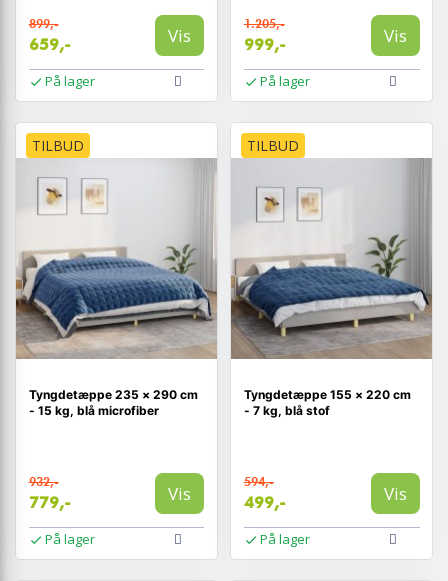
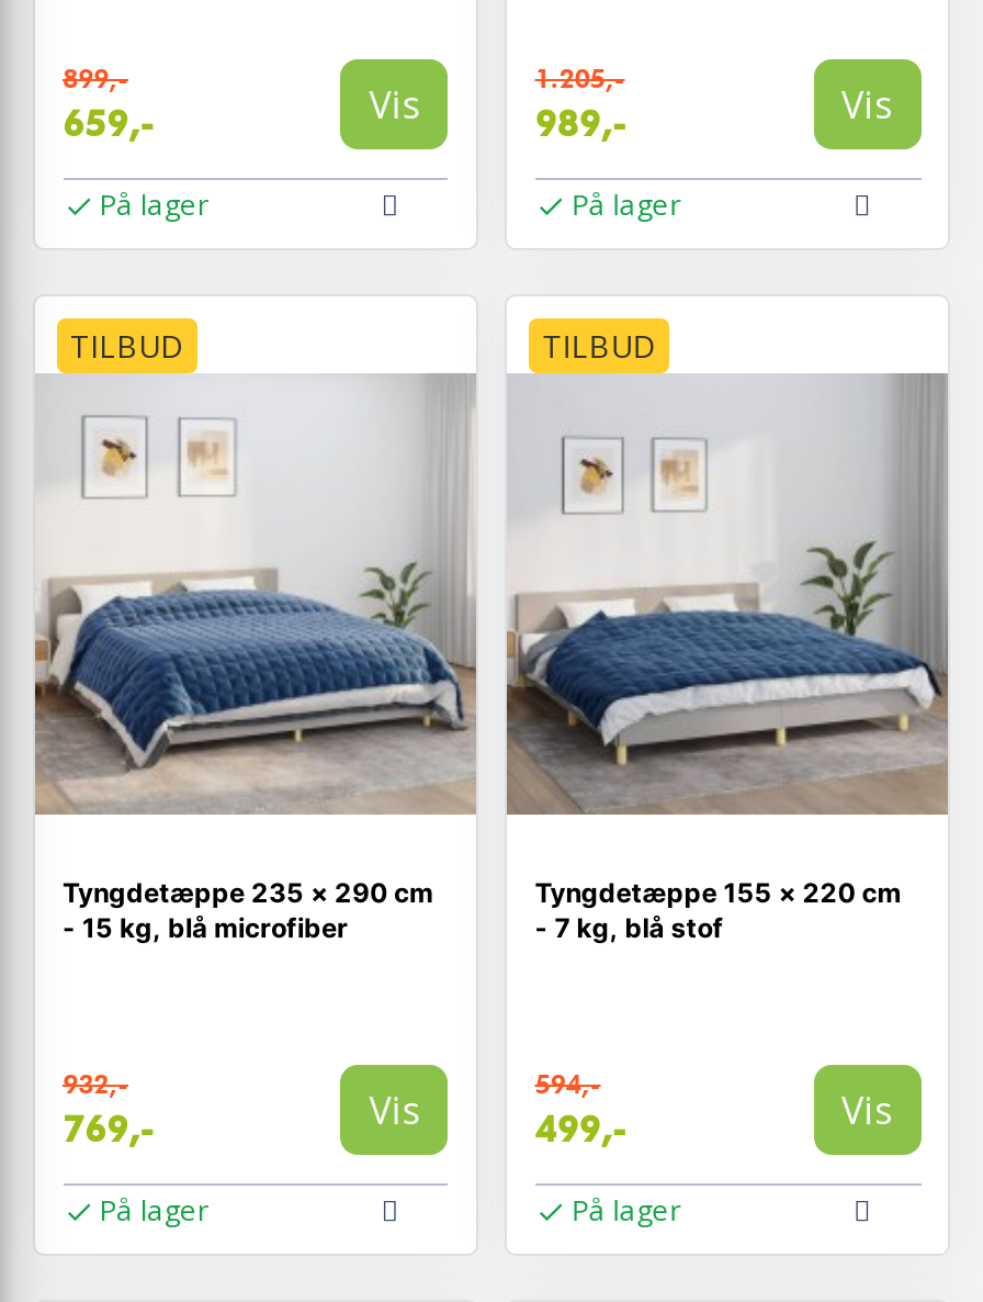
[244,35,286,54] 999,- -> [535,102,627,144] 989,-
[28,493,70,512] 779,- -> [63,1109,155,1150] 769,-

